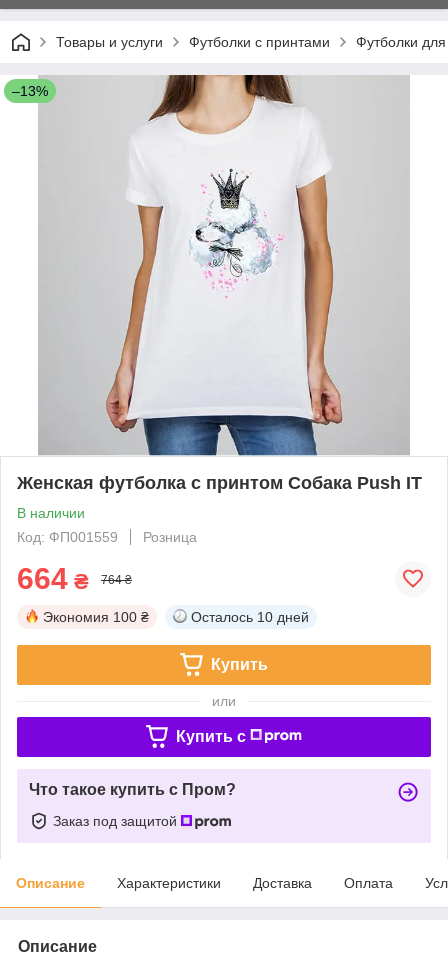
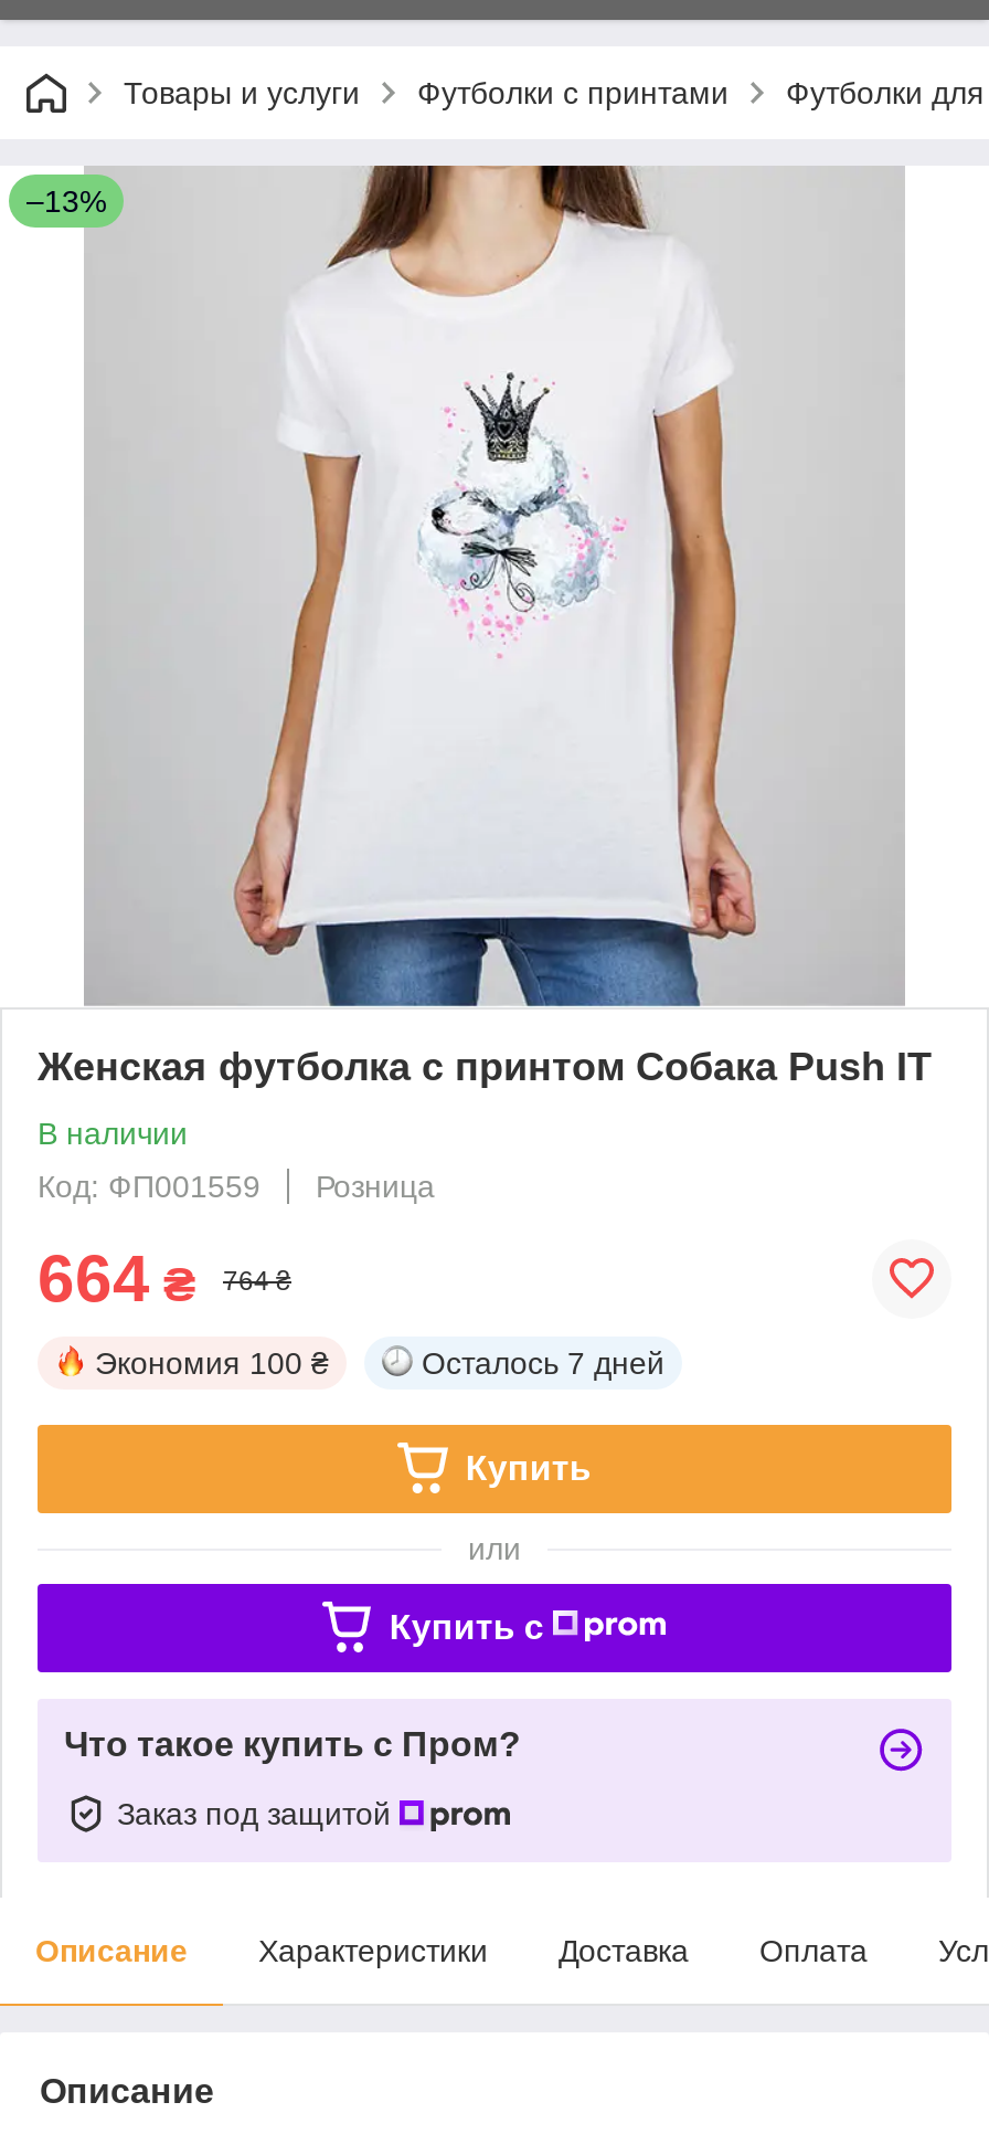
[191,609,309,625] Осталось 10 дней -> [422,1345,664,1380] Осталось 7 дней

